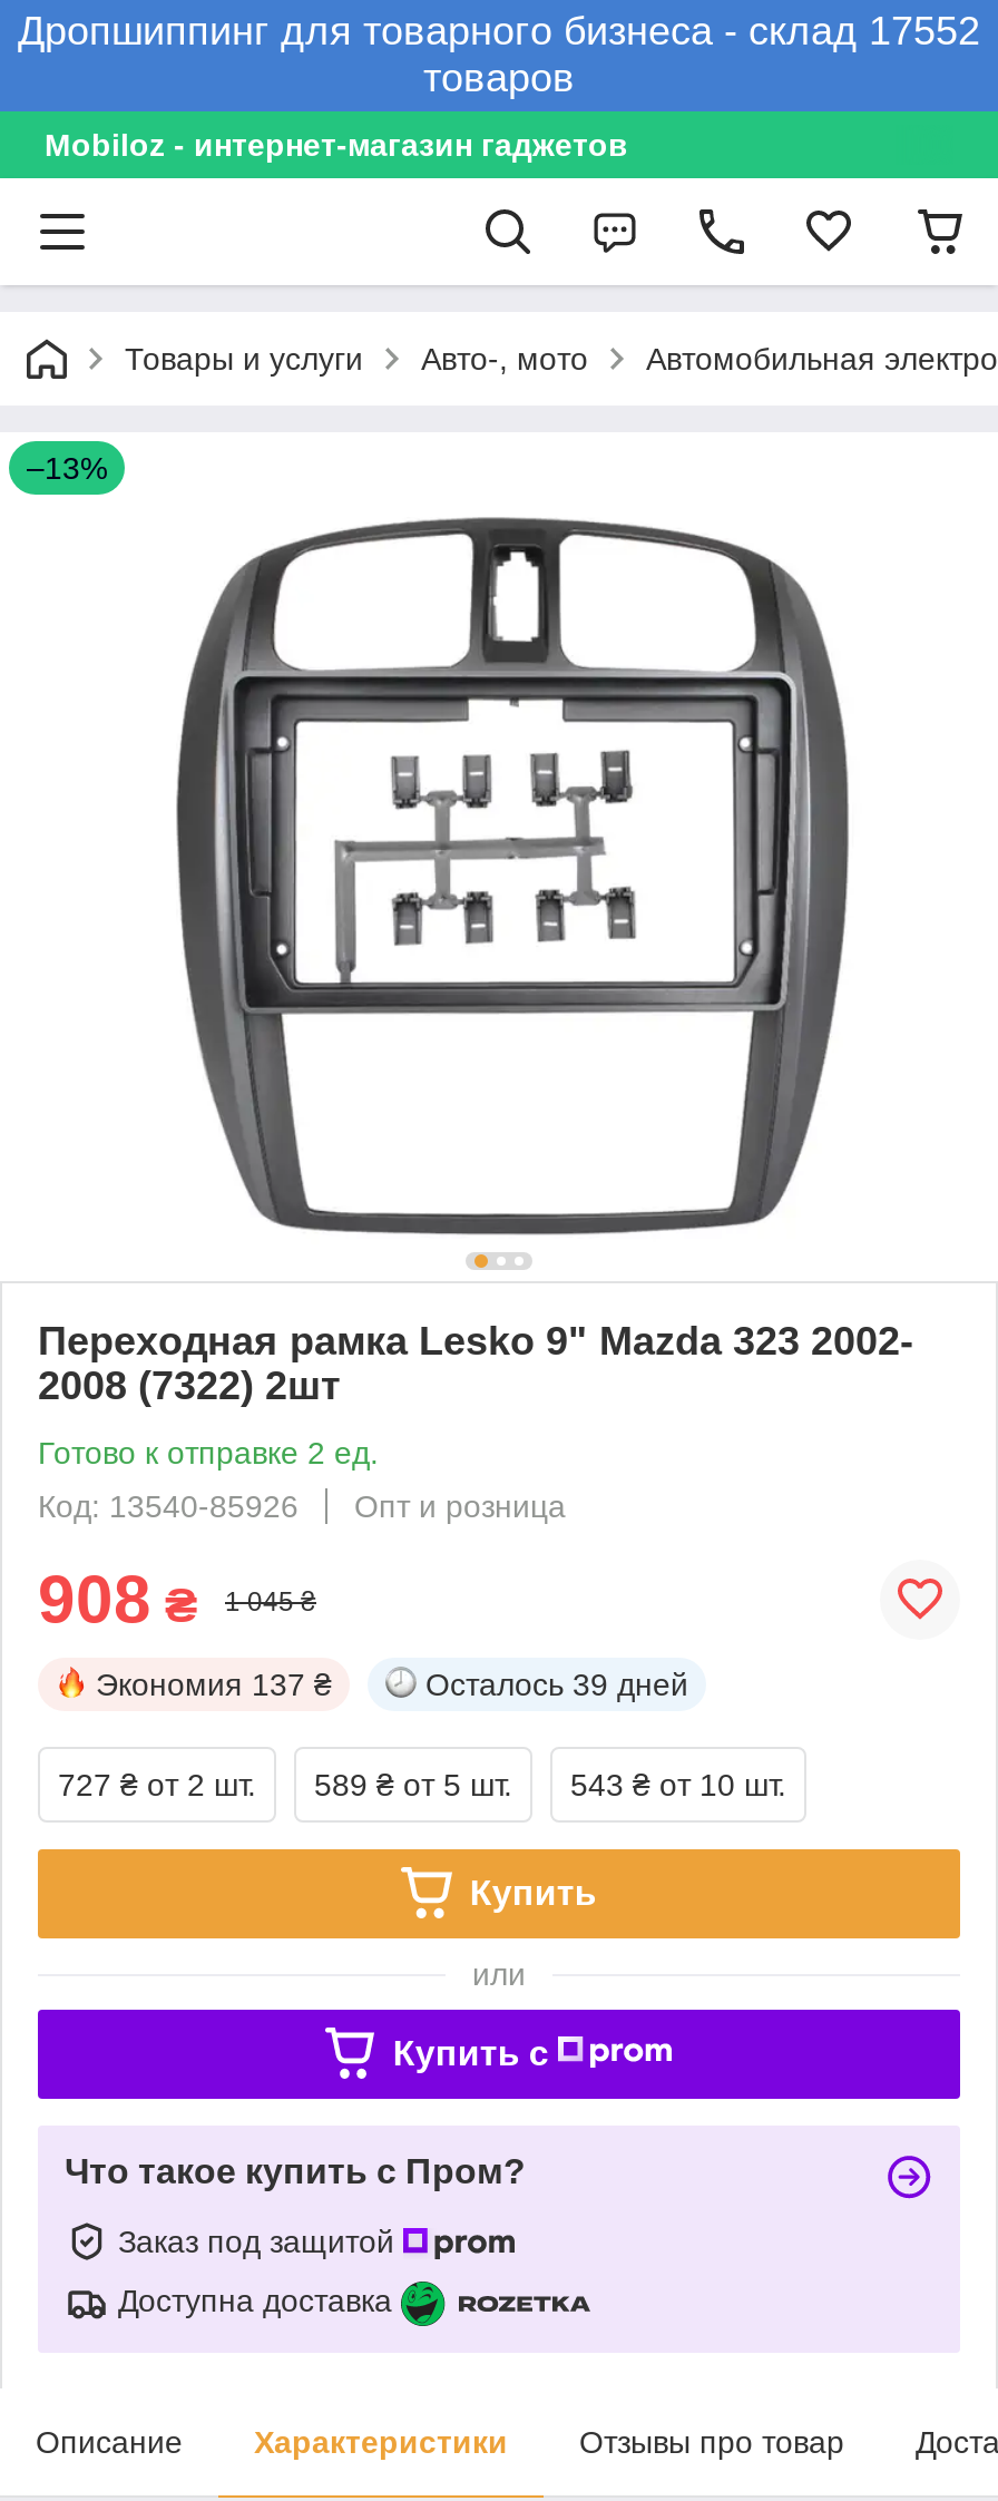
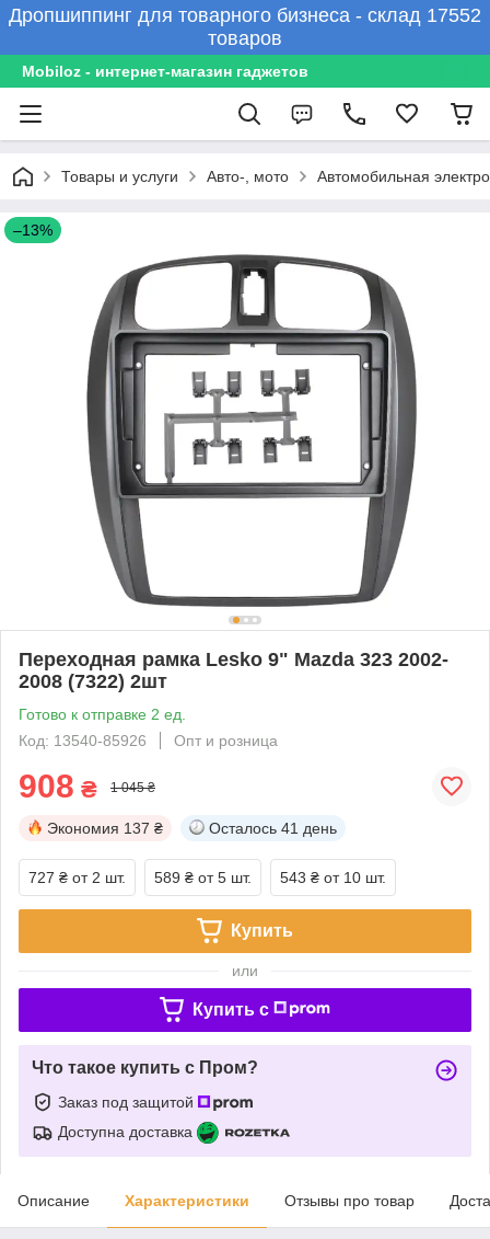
[425,1666,688,1702] Осталось 39 дней -> [209,819,337,837] Осталось 41 день

